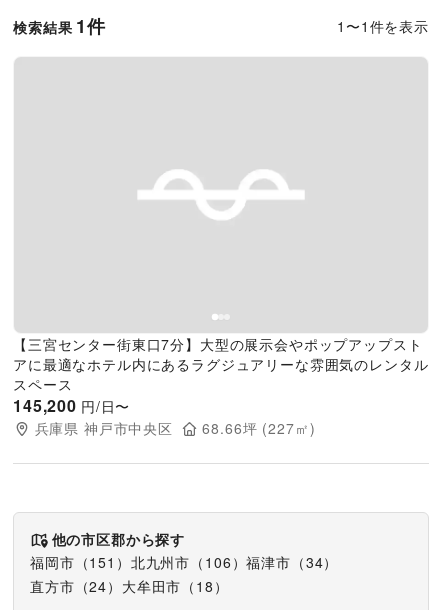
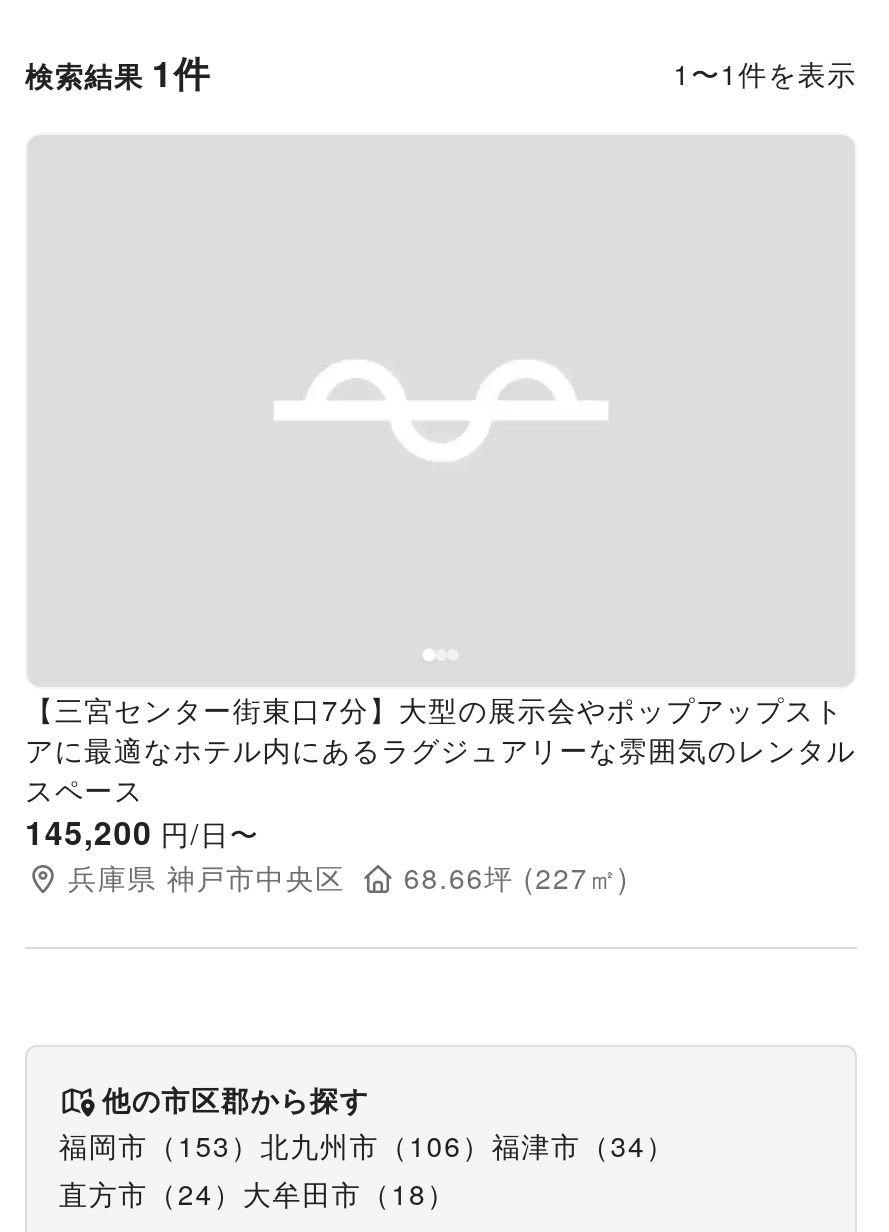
[30,552,338,572] 福岡市（151）北九州市（106）福津市（34） -> [59,1125,675,1165] 福岡市（153）北九州市（106）福津市（34）

